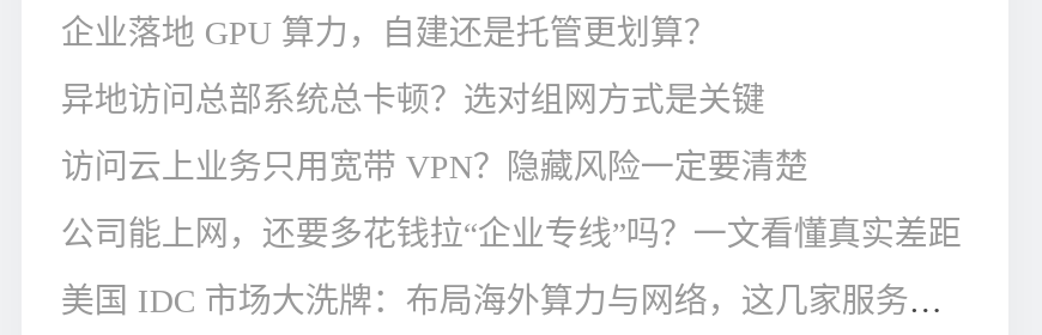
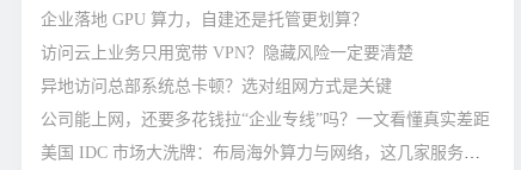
moved [61,83,765,118] -> [41,77,392,95]: 异地访问总部系统总卡顿？选对组网方式是关键
moved [61,150,808,185] -> [41,44,414,62]: 访问云上业务只用宽带 VPN？隐藏风险一定要清楚

